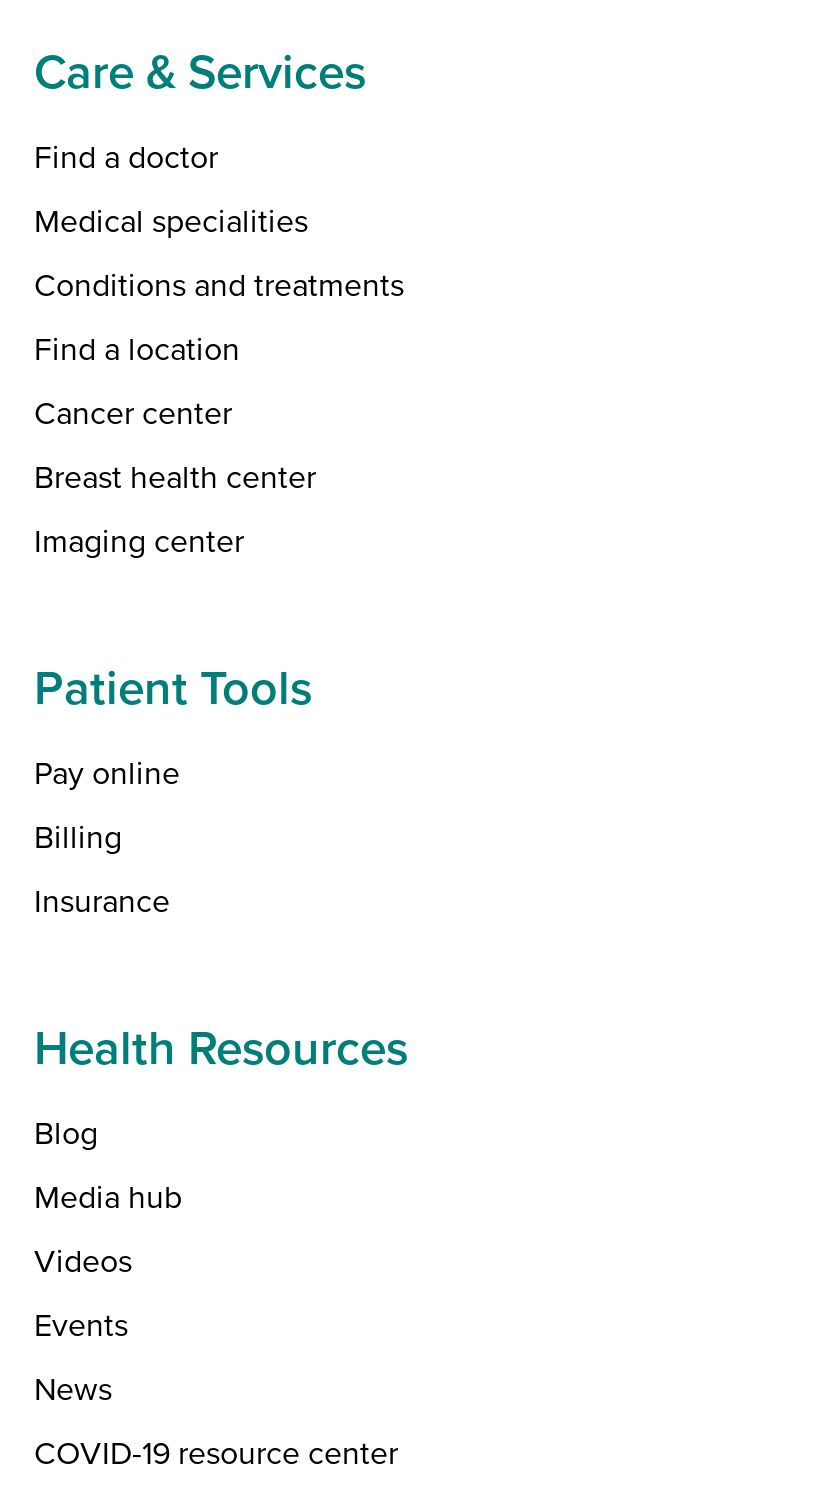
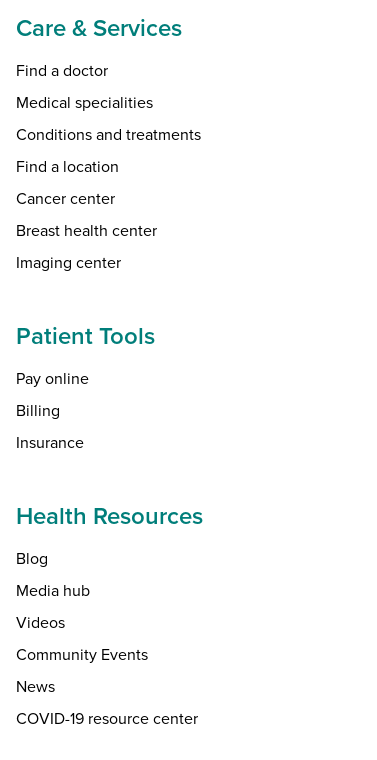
[34,1302,128,1346] Events -> [16,643,148,665] Community Events

